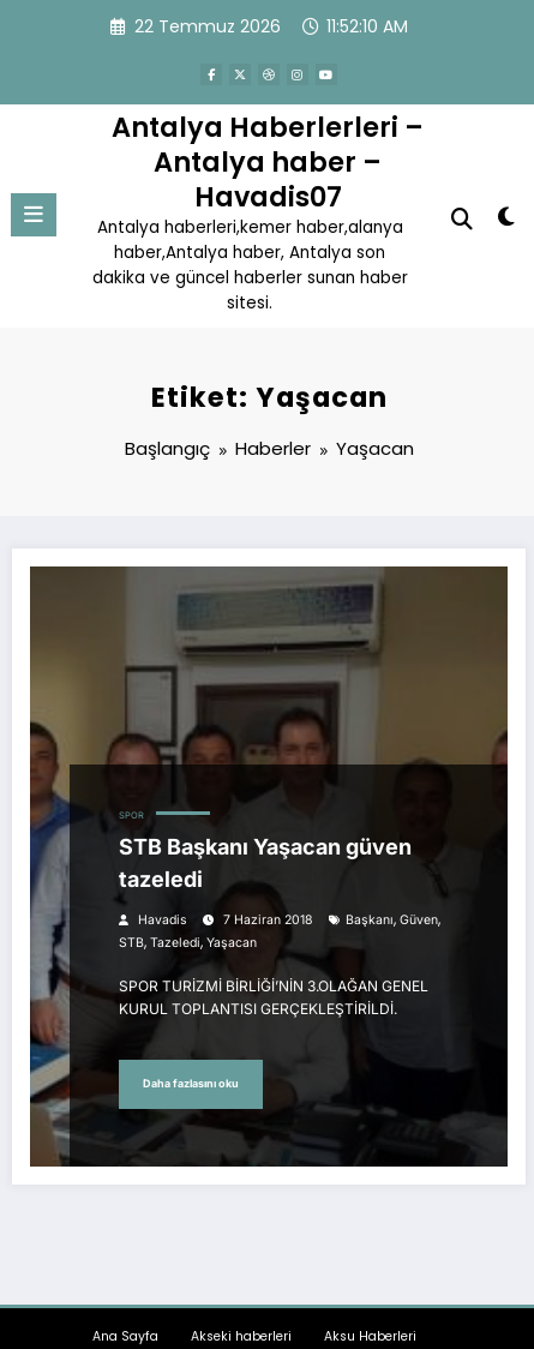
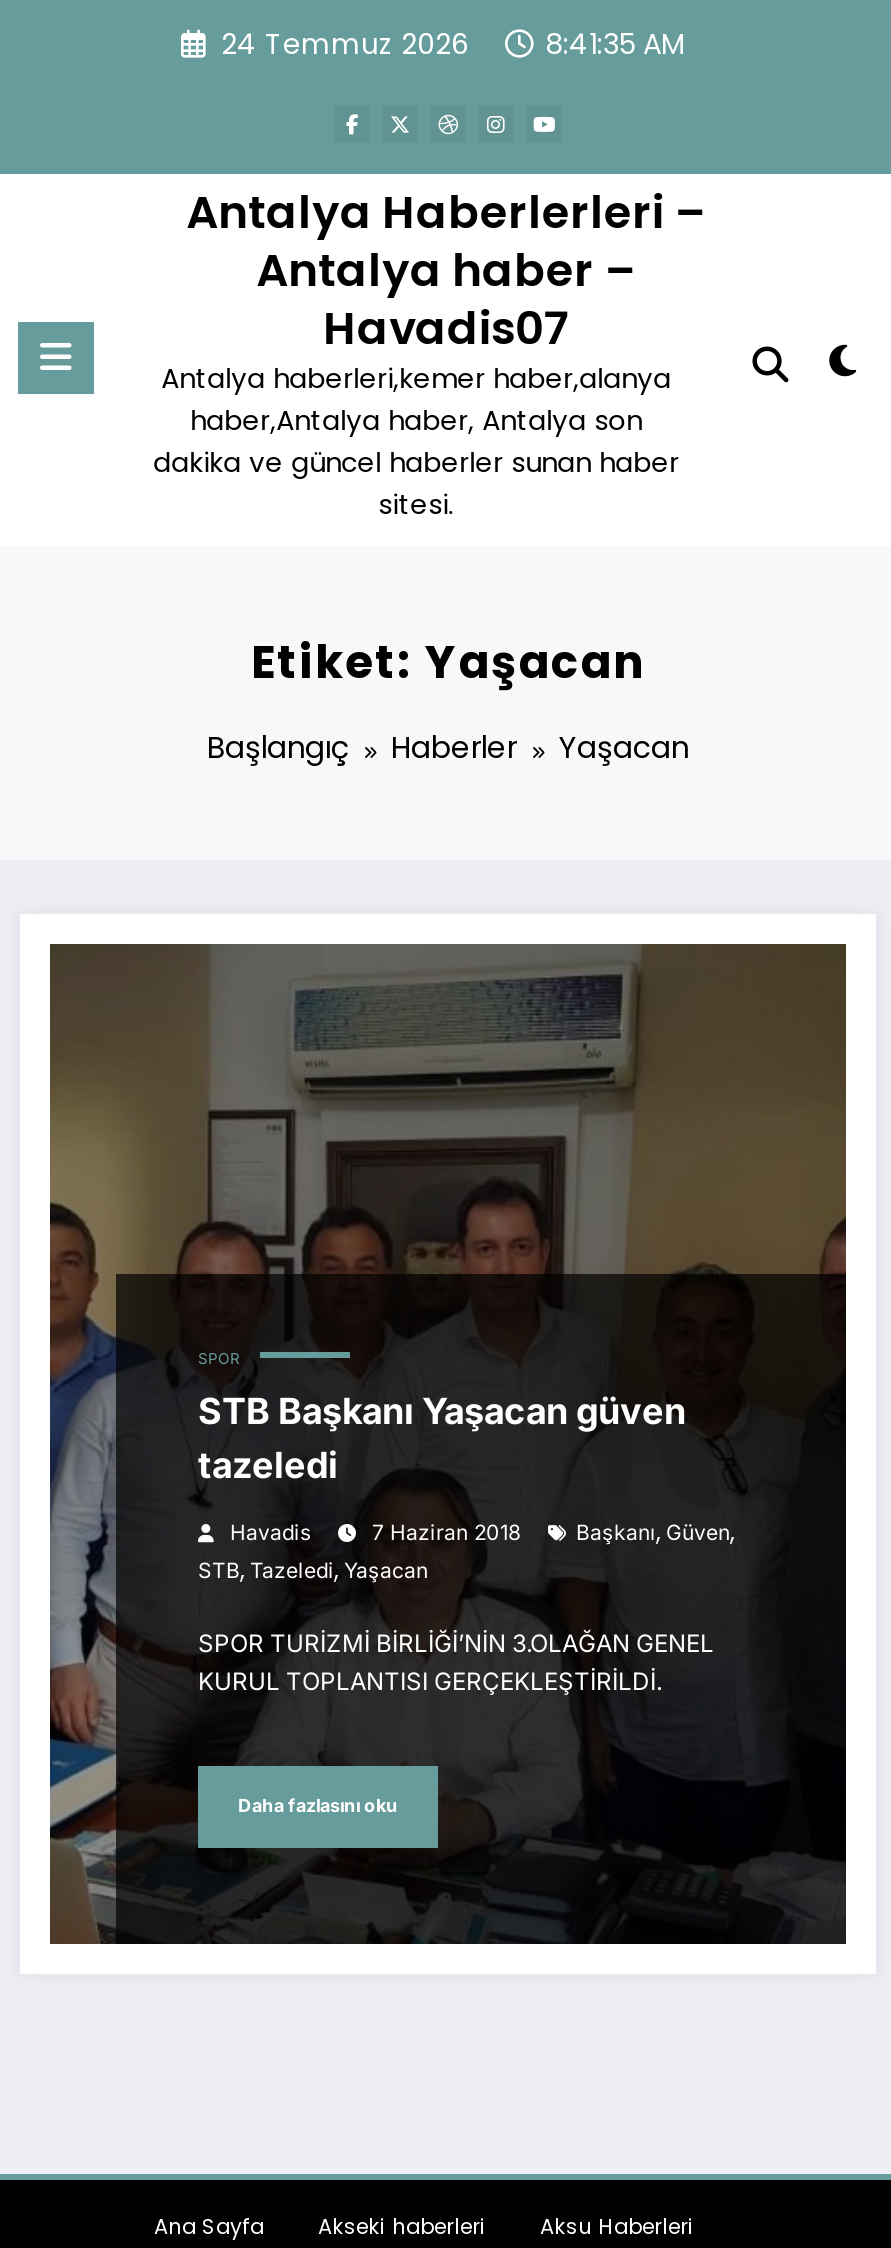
[135,14,281,38] 22 Temmuz 2026 -> [221,24,469,64] 24 Temmuz 2026
[327,14,409,38] 11:52:10 AM -> [545,24,685,64] 8:41:35 AM

